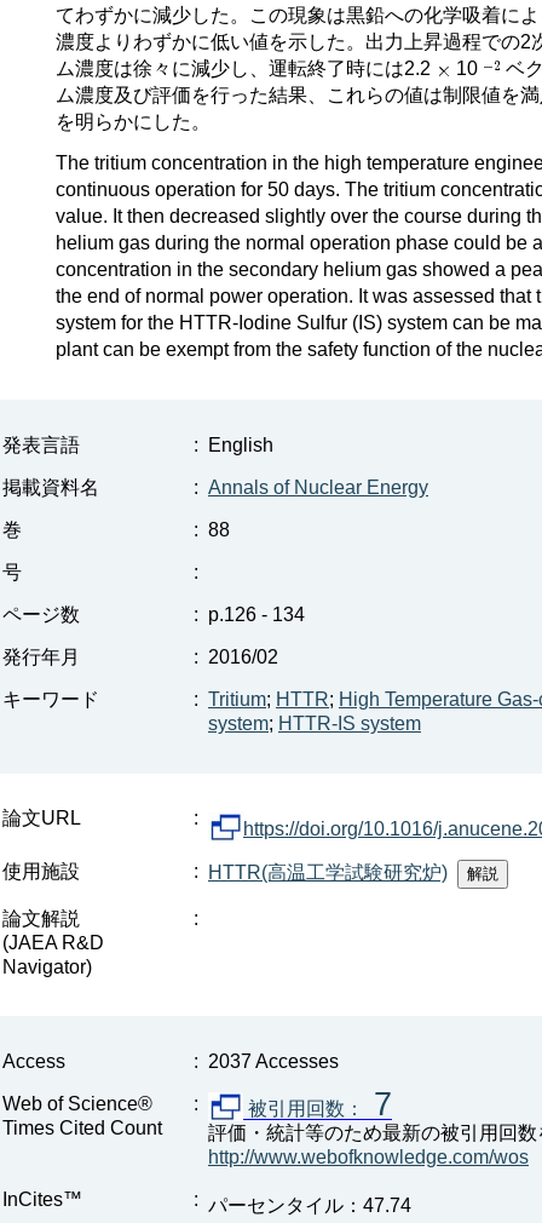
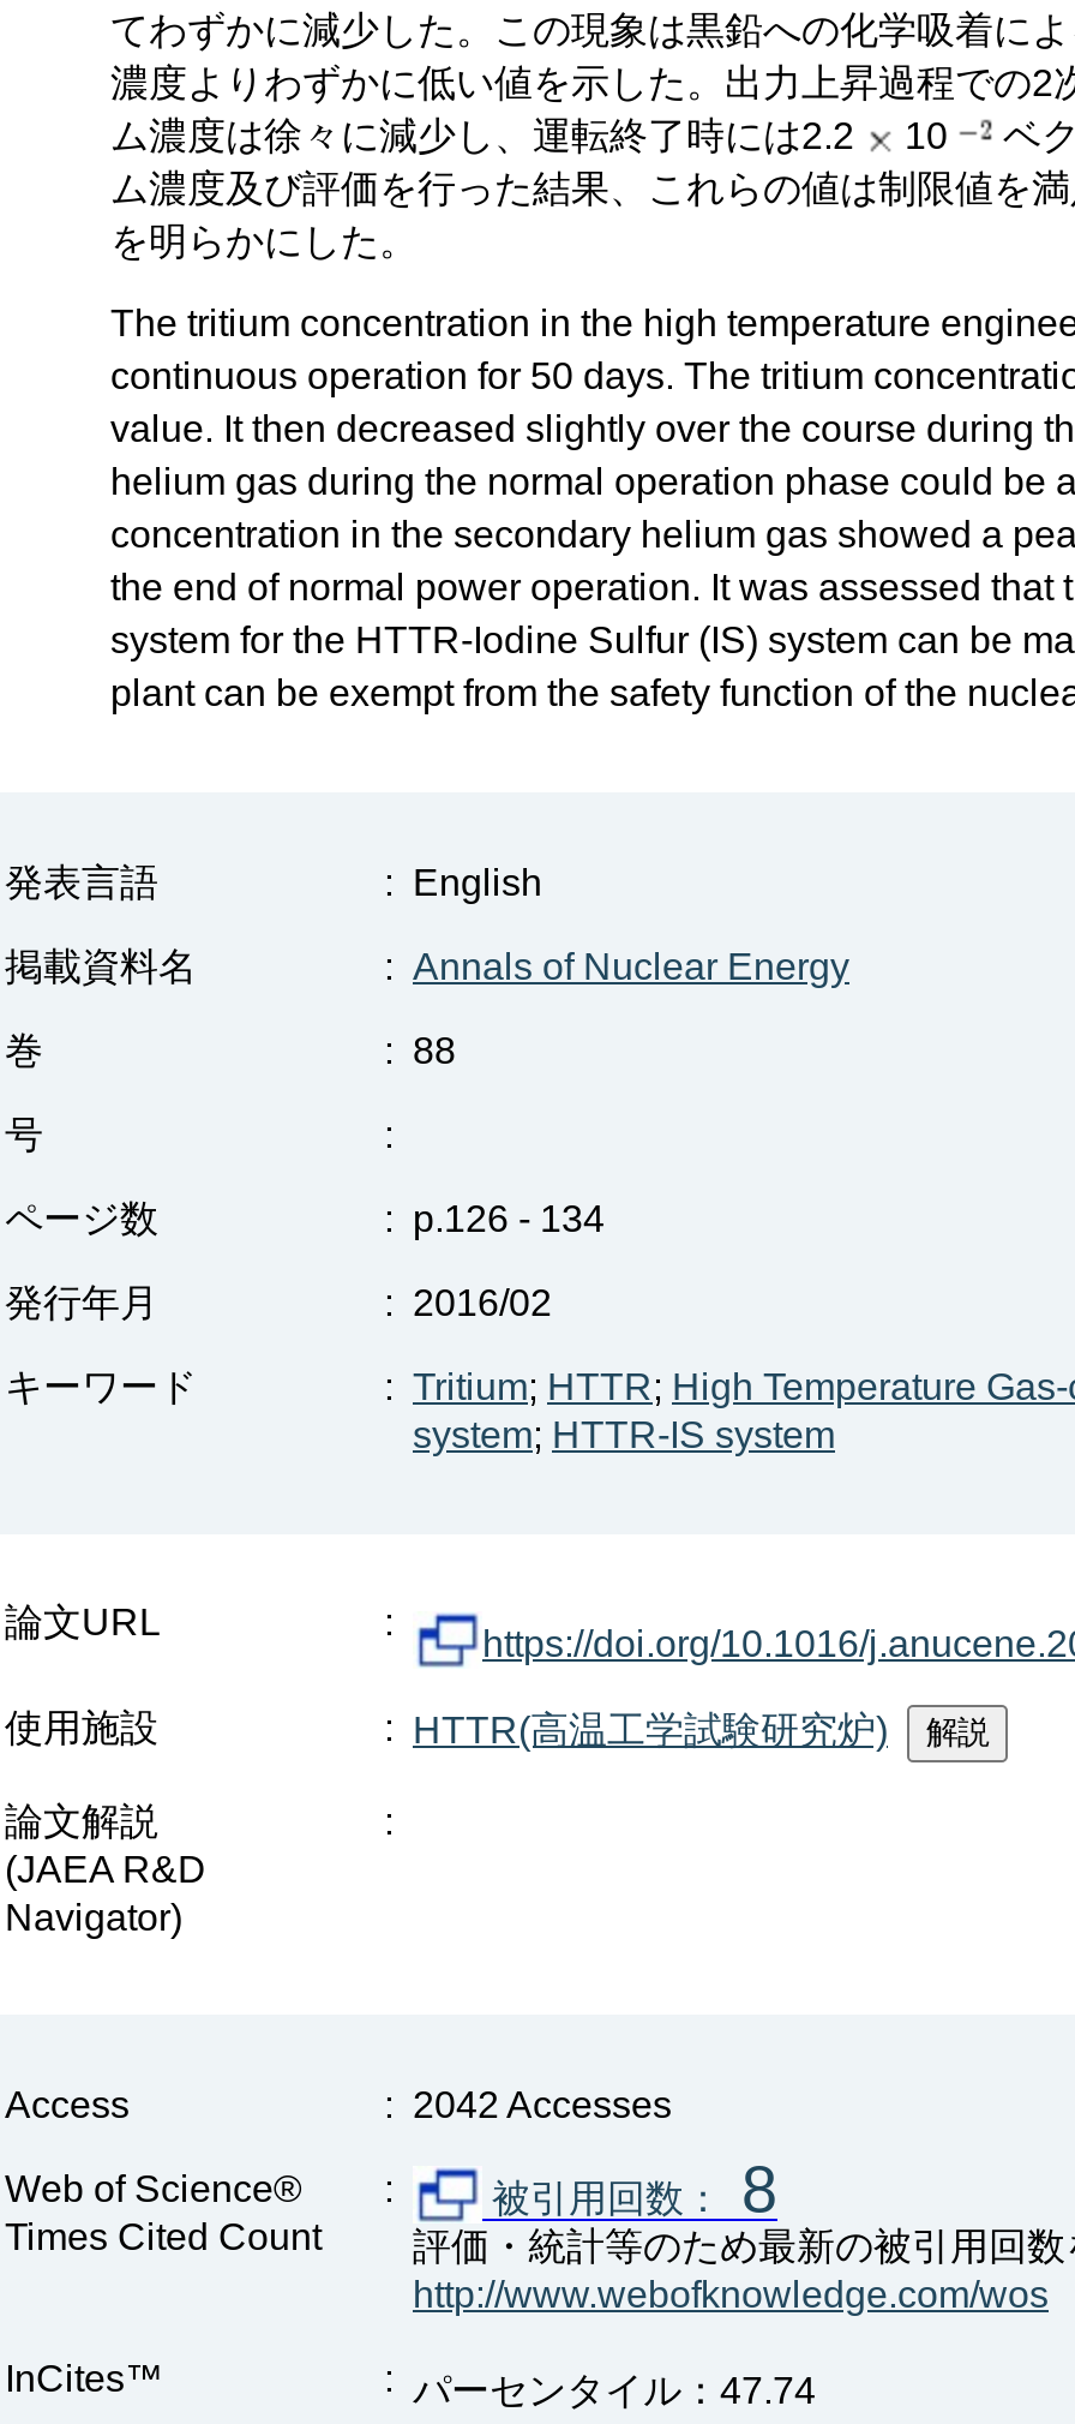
[194,1051,339,1071] : 2037 Accesses -> [384,2083,672,2124] : 2042 Accesses
[243,1084,392,1122] 被引用回数：7 -> [482,2151,777,2225] 被引用回数：8

